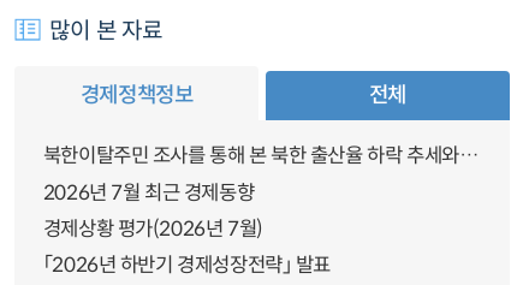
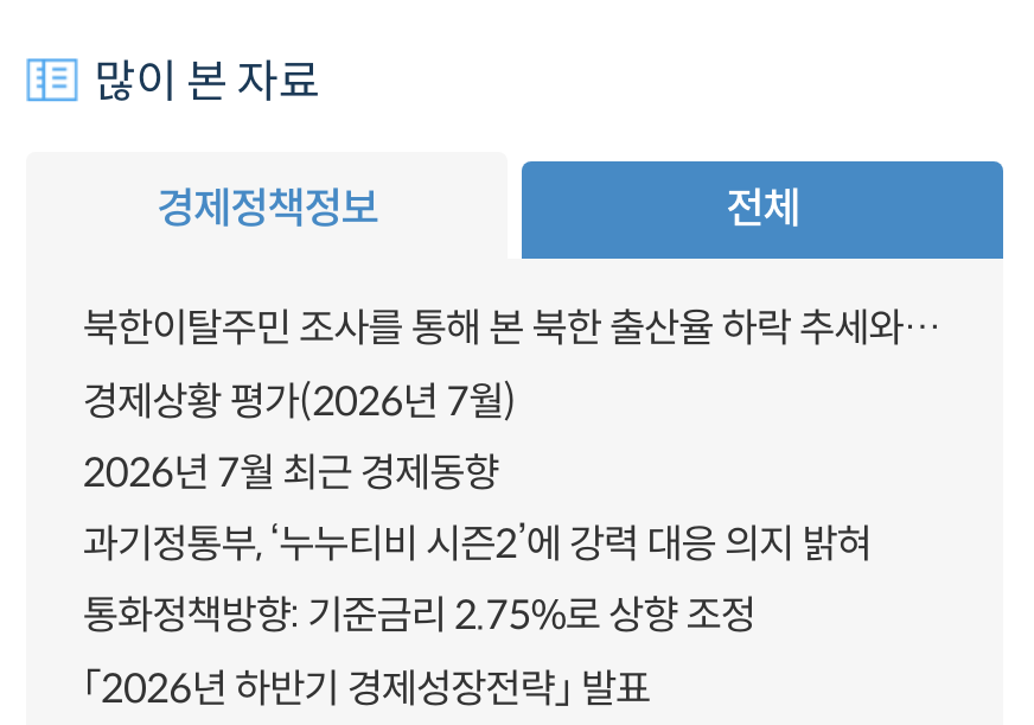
none -> [83,520,871,642] 과기정통부, ‘누누티비 시즌2’에 강력 대응 의지 밝혀 | 통화정책방향: 기준금리 2.75%로 상향 조정
moved [43,216,263,241] -> [83,376,516,426]: 경제상황 평가(2026년 7월)

